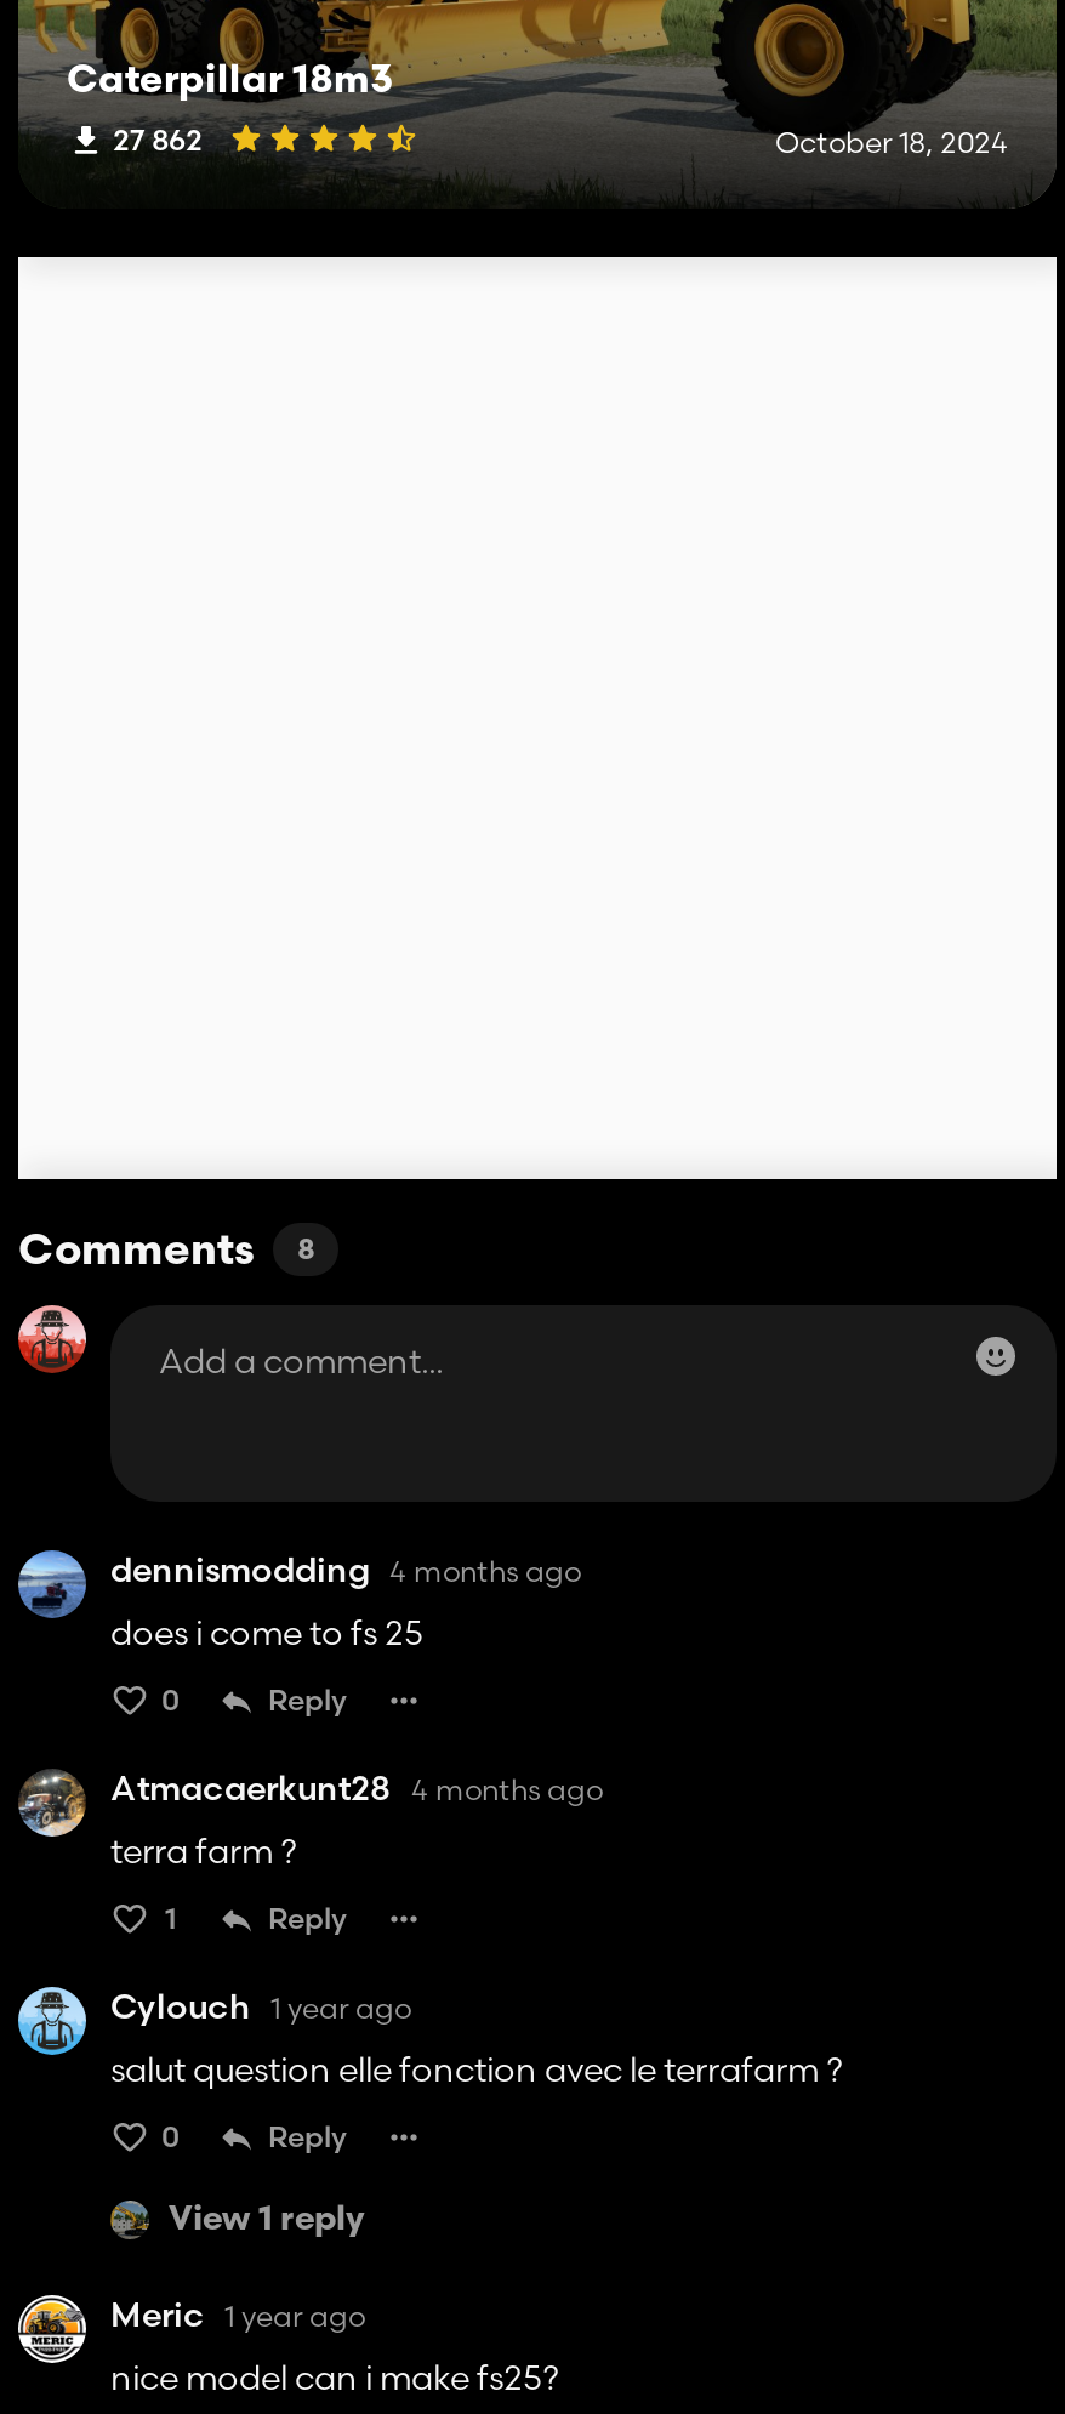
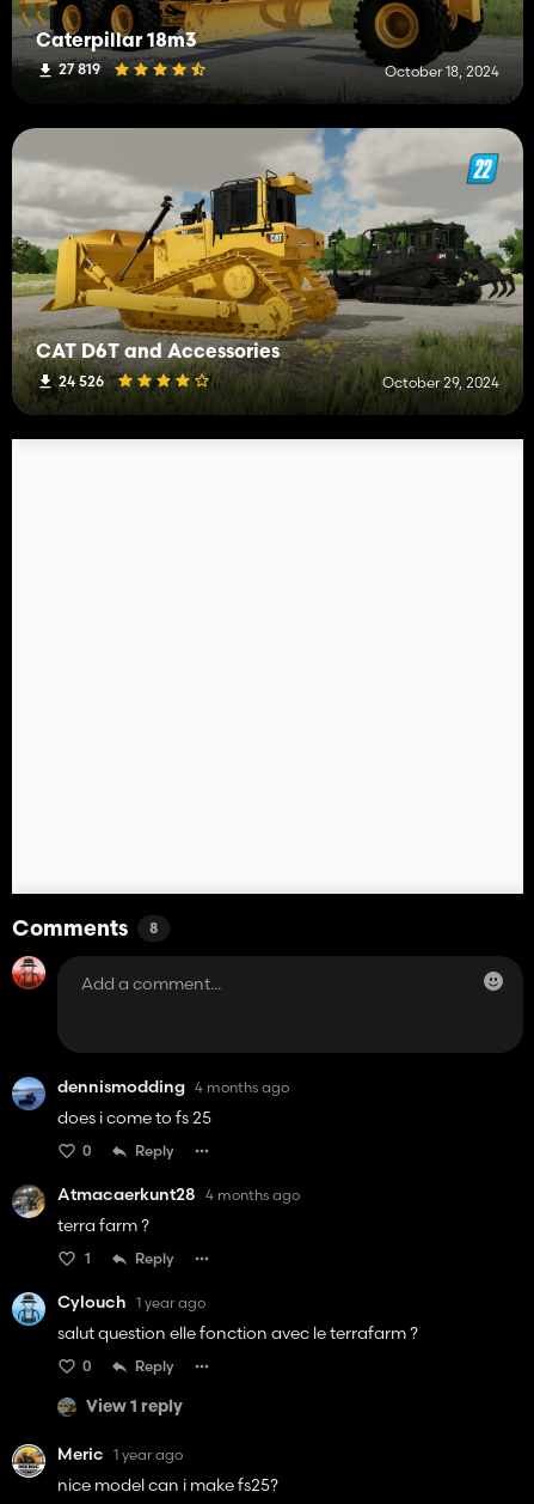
[113,121,203,158] 27 862 -> [59,60,100,78] 27 819
none -> [12,127,523,398] [image] | CAT D6T and Accessories | 24 526 | October 29, 2024

